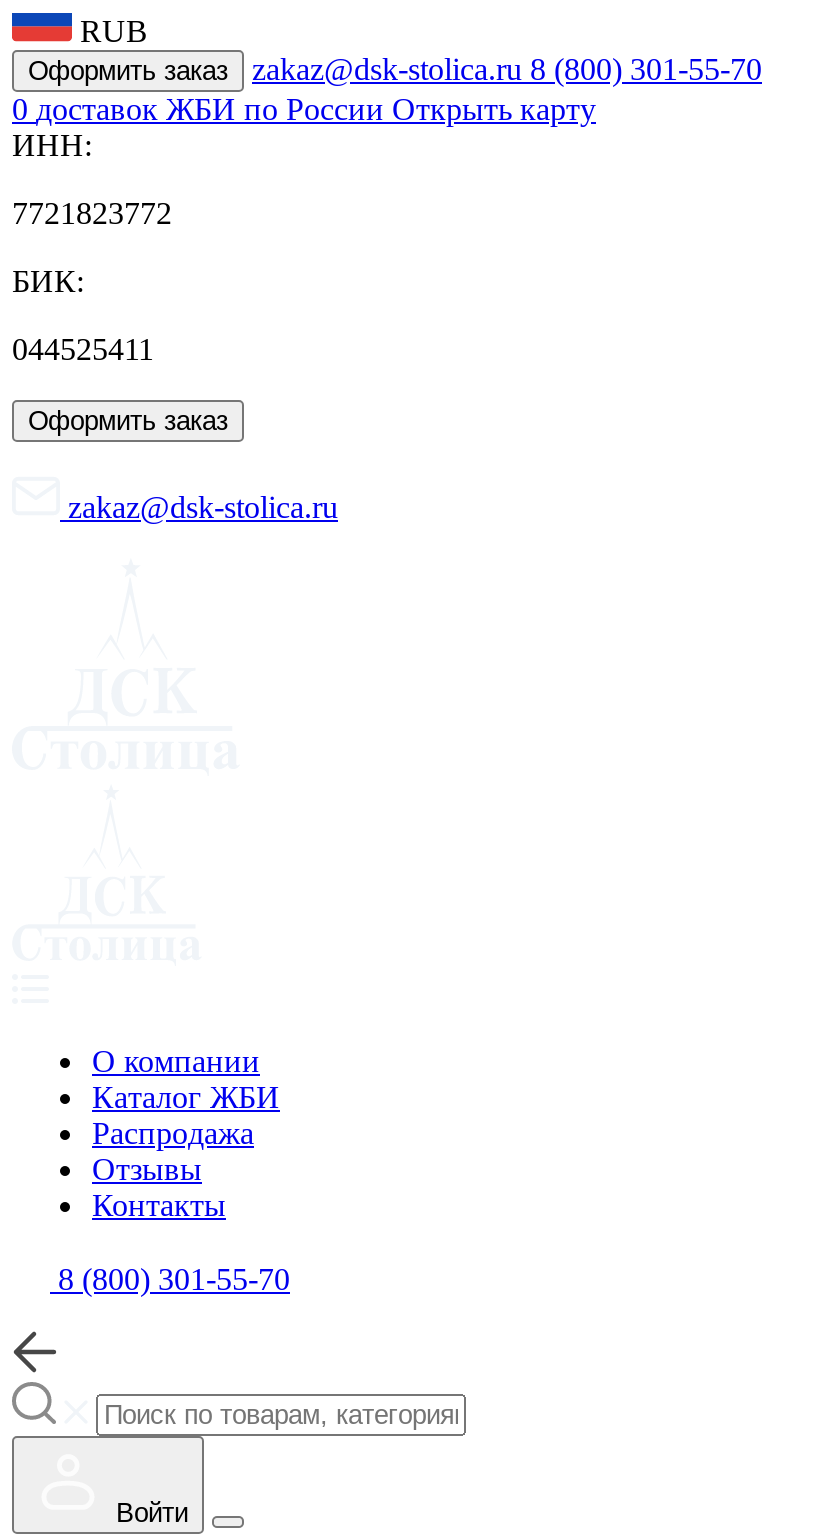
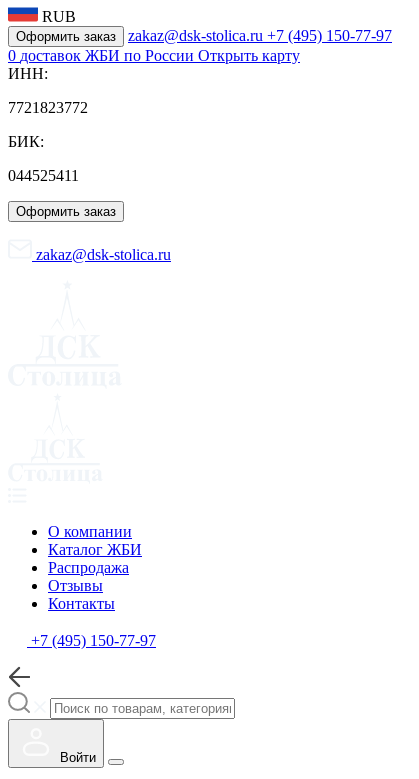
[252,52,762,86] zakaz@dsk-stolica.ru 8 (800) 301-55-70 -> [128,27,392,44] zakaz@dsk-stolica.ru +7 (495) 150-77-97
[58,1262,290,1296] 8 (800) 301-55-70 -> [31,632,156,649] +7 (495) 150-77-97

